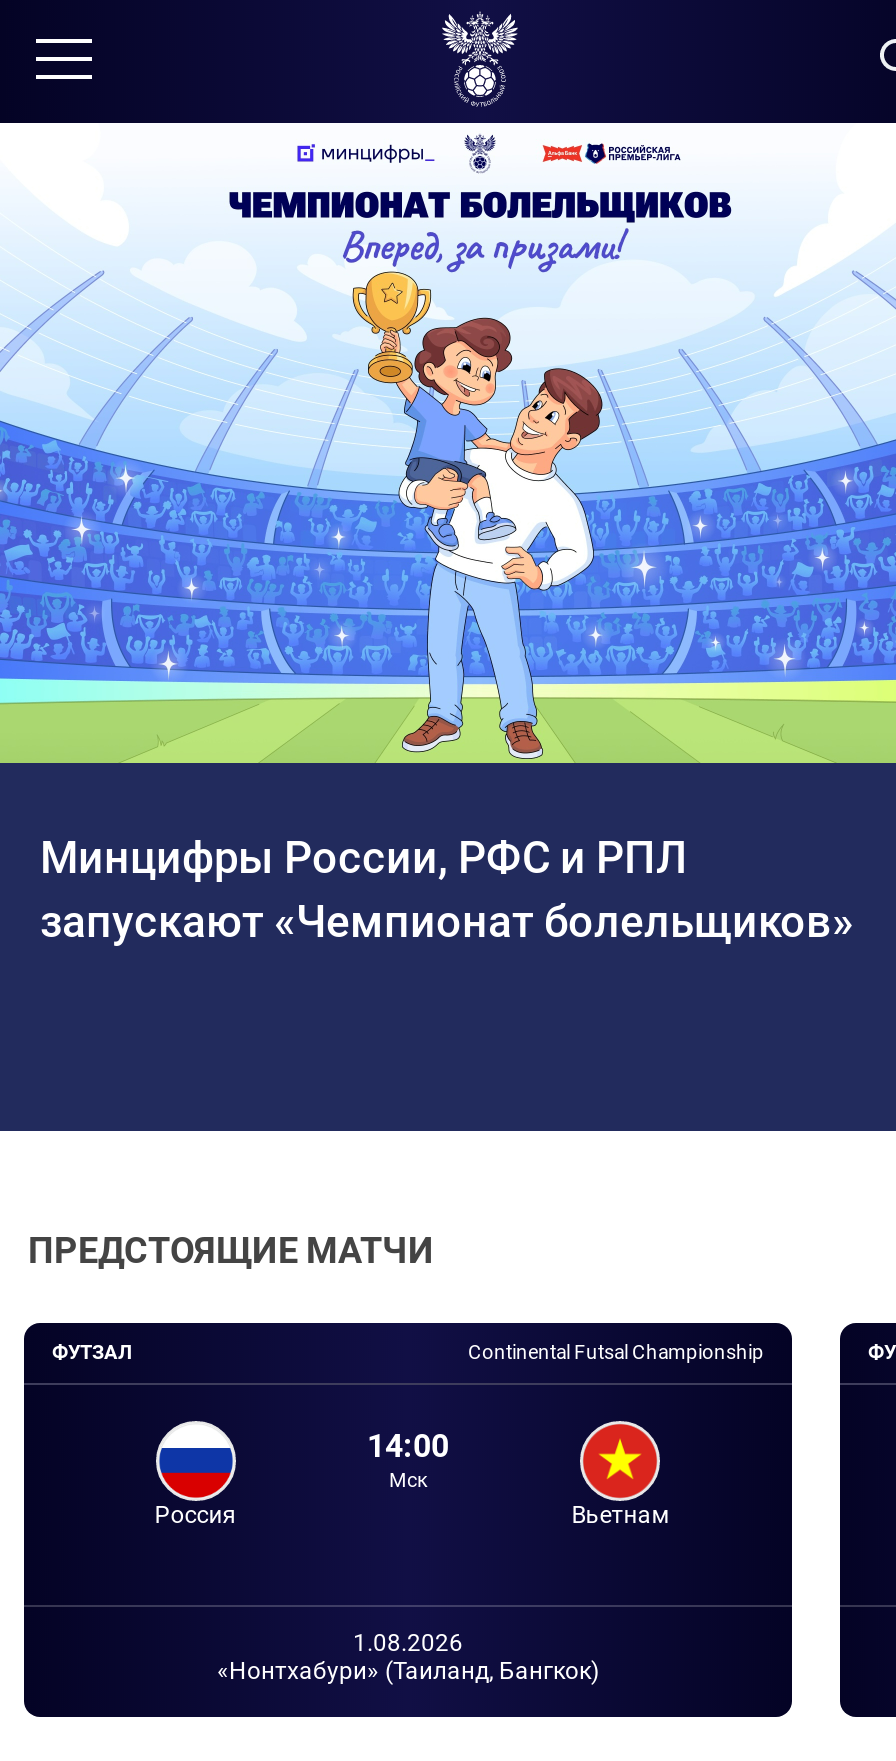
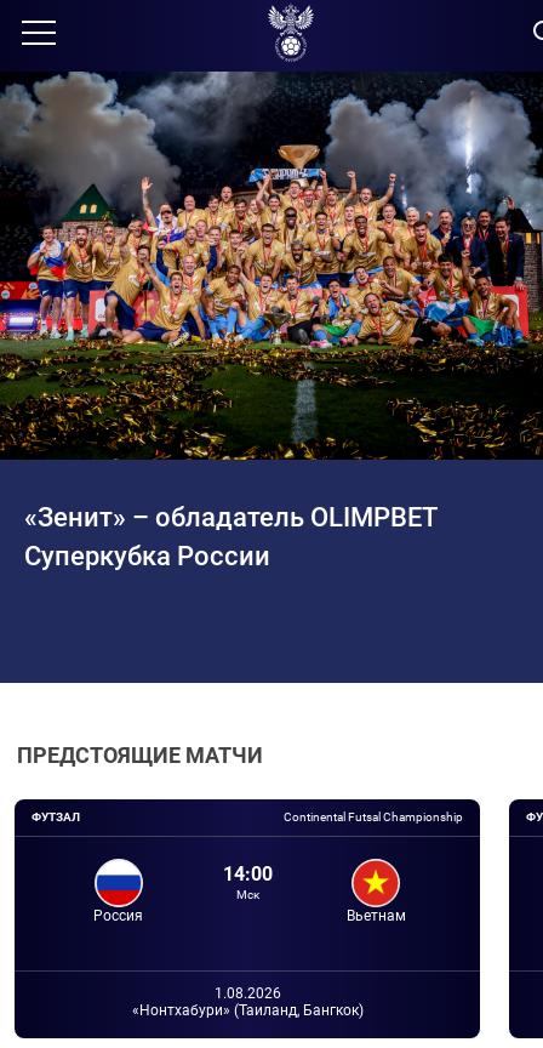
[6,121,890,947] [image] | Минцифры России, РФС и РПЛ | запускают «Чемпионат болельщиков» -> [4,72,539,571] [image] | «Зенит» – обладатель OLIMPBET | Суперкубка России

